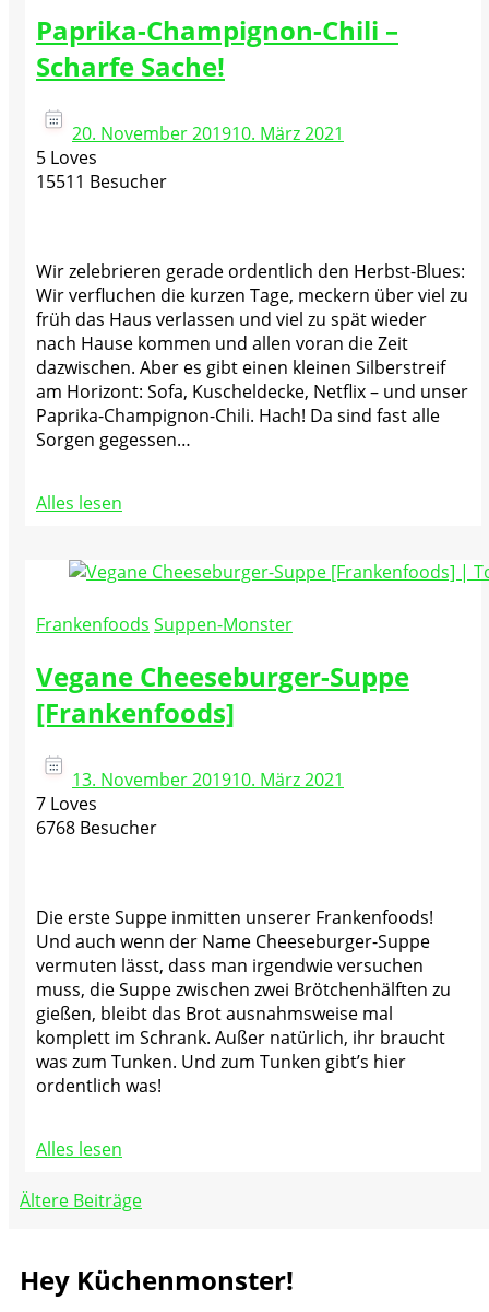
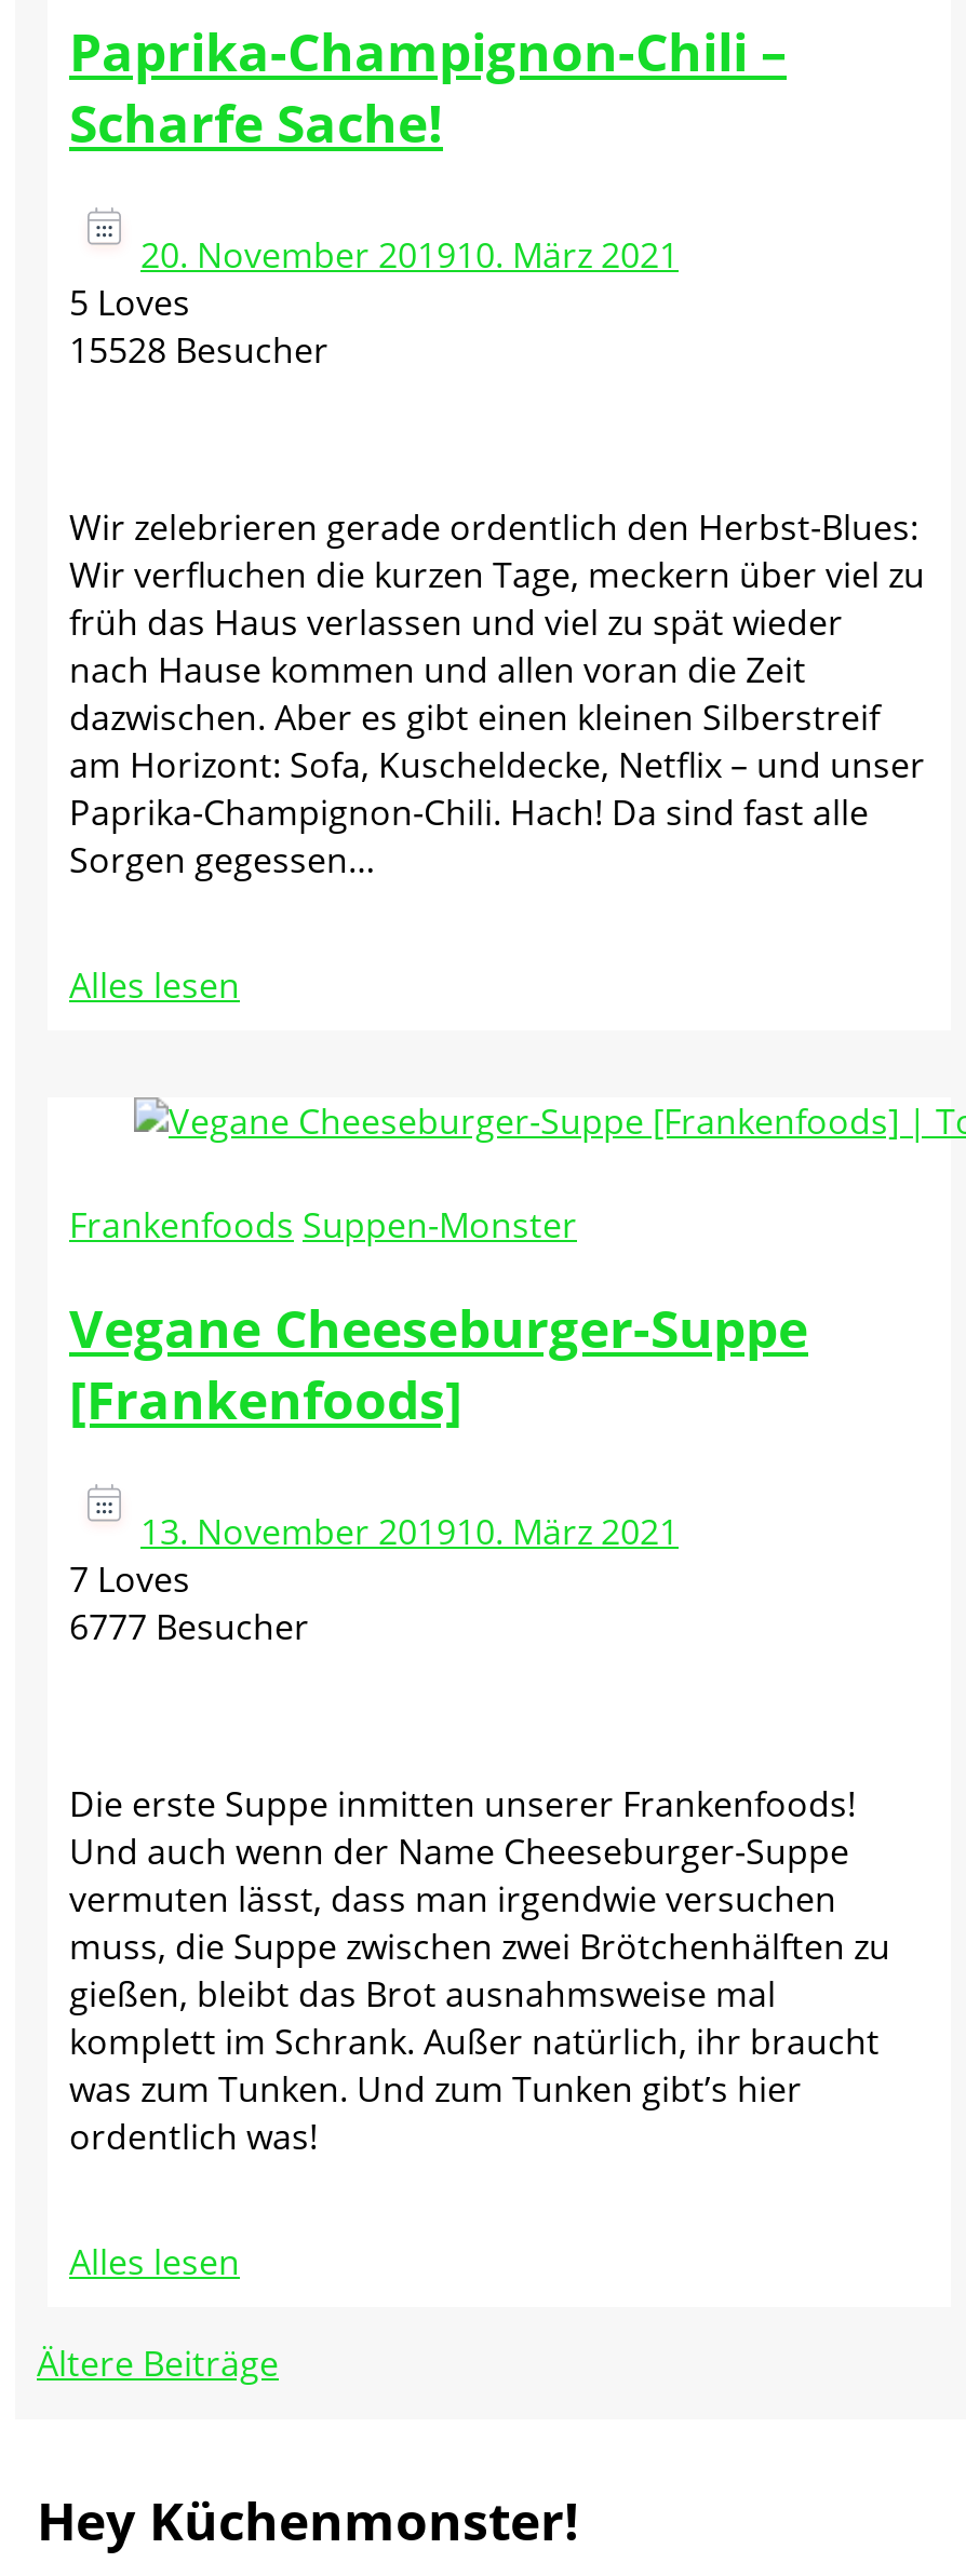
[36,170,167,194] 15511 Besucher -> [69,327,328,374] 15528 Besucher
[36,816,157,840] 6768 Besucher -> [69,1603,309,1651] 6777 Besucher

